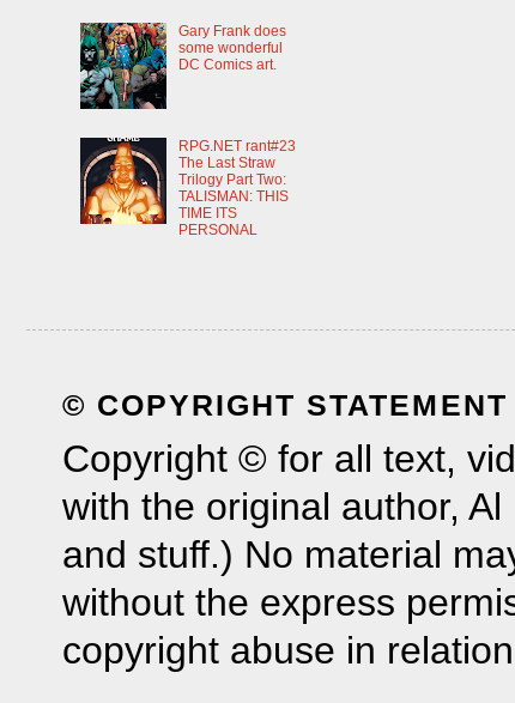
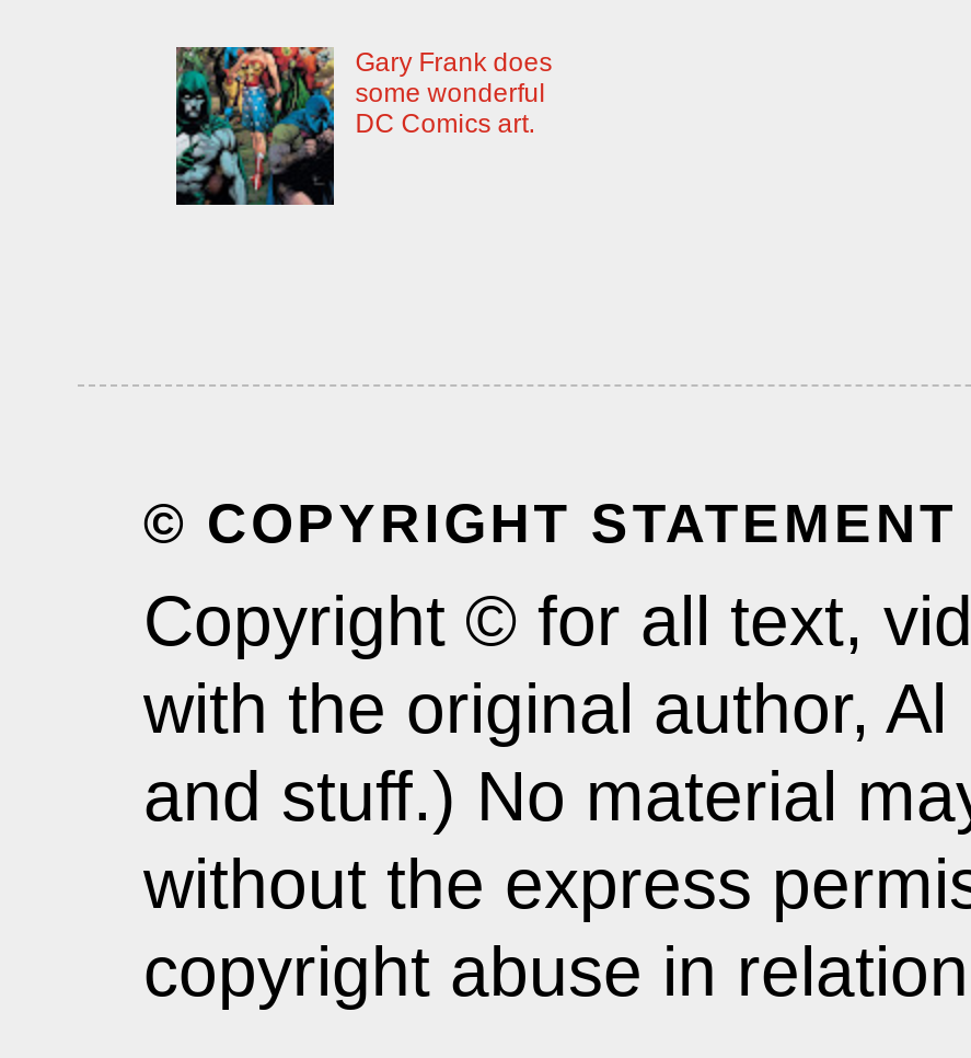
[79,137,296,239] [image] | RPG.NET rant#23 | The Last Straw | Trilogy Part Two: | TALISMAN: THIS | TIME ITS | PERSONAL -> none

